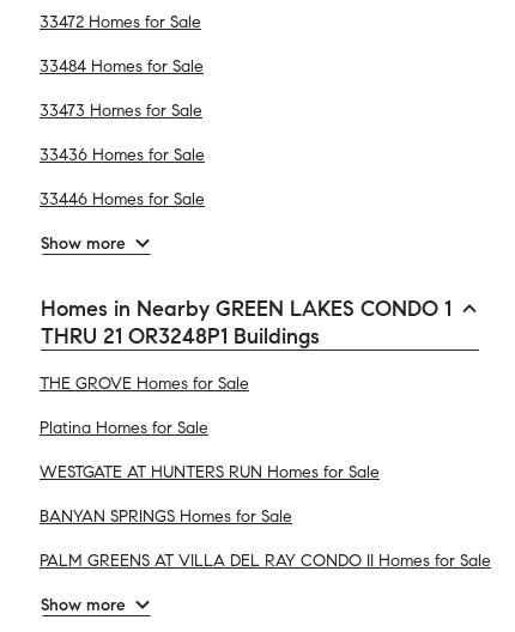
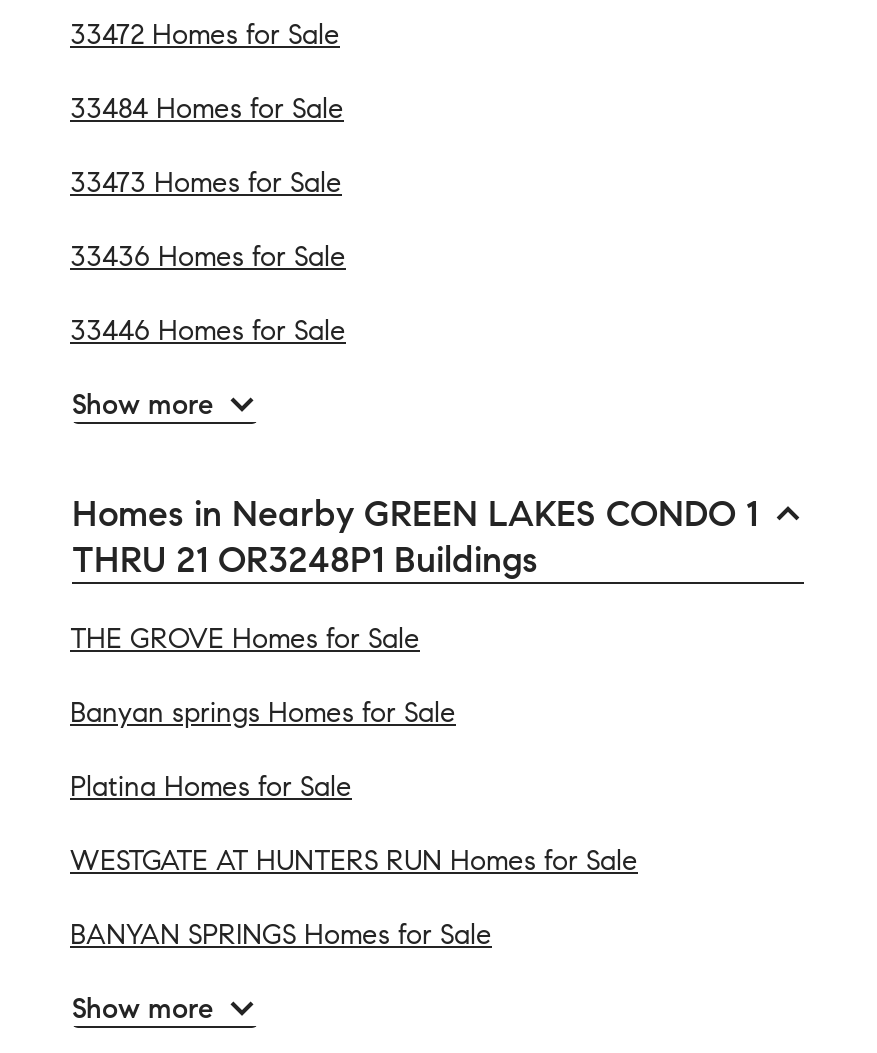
none -> [70,695,456,729] Banyan springs Homes for Sale
moved [40,417,380,526] -> [70,769,638,951]: Platina Homes for Sale | WESTGATE AT HUNTERS RUN Homes for Sale | BANYAN SPRINGS Homes for Sale
[40,550,491,571] PALM GREENS AT VILLA DEL RAY CONDO II Homes for Sale -> none

